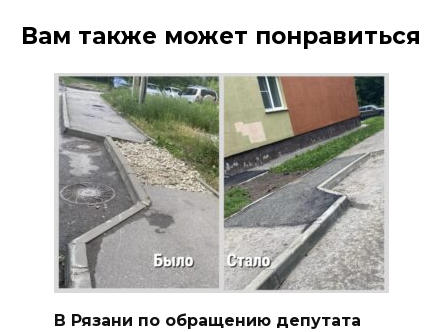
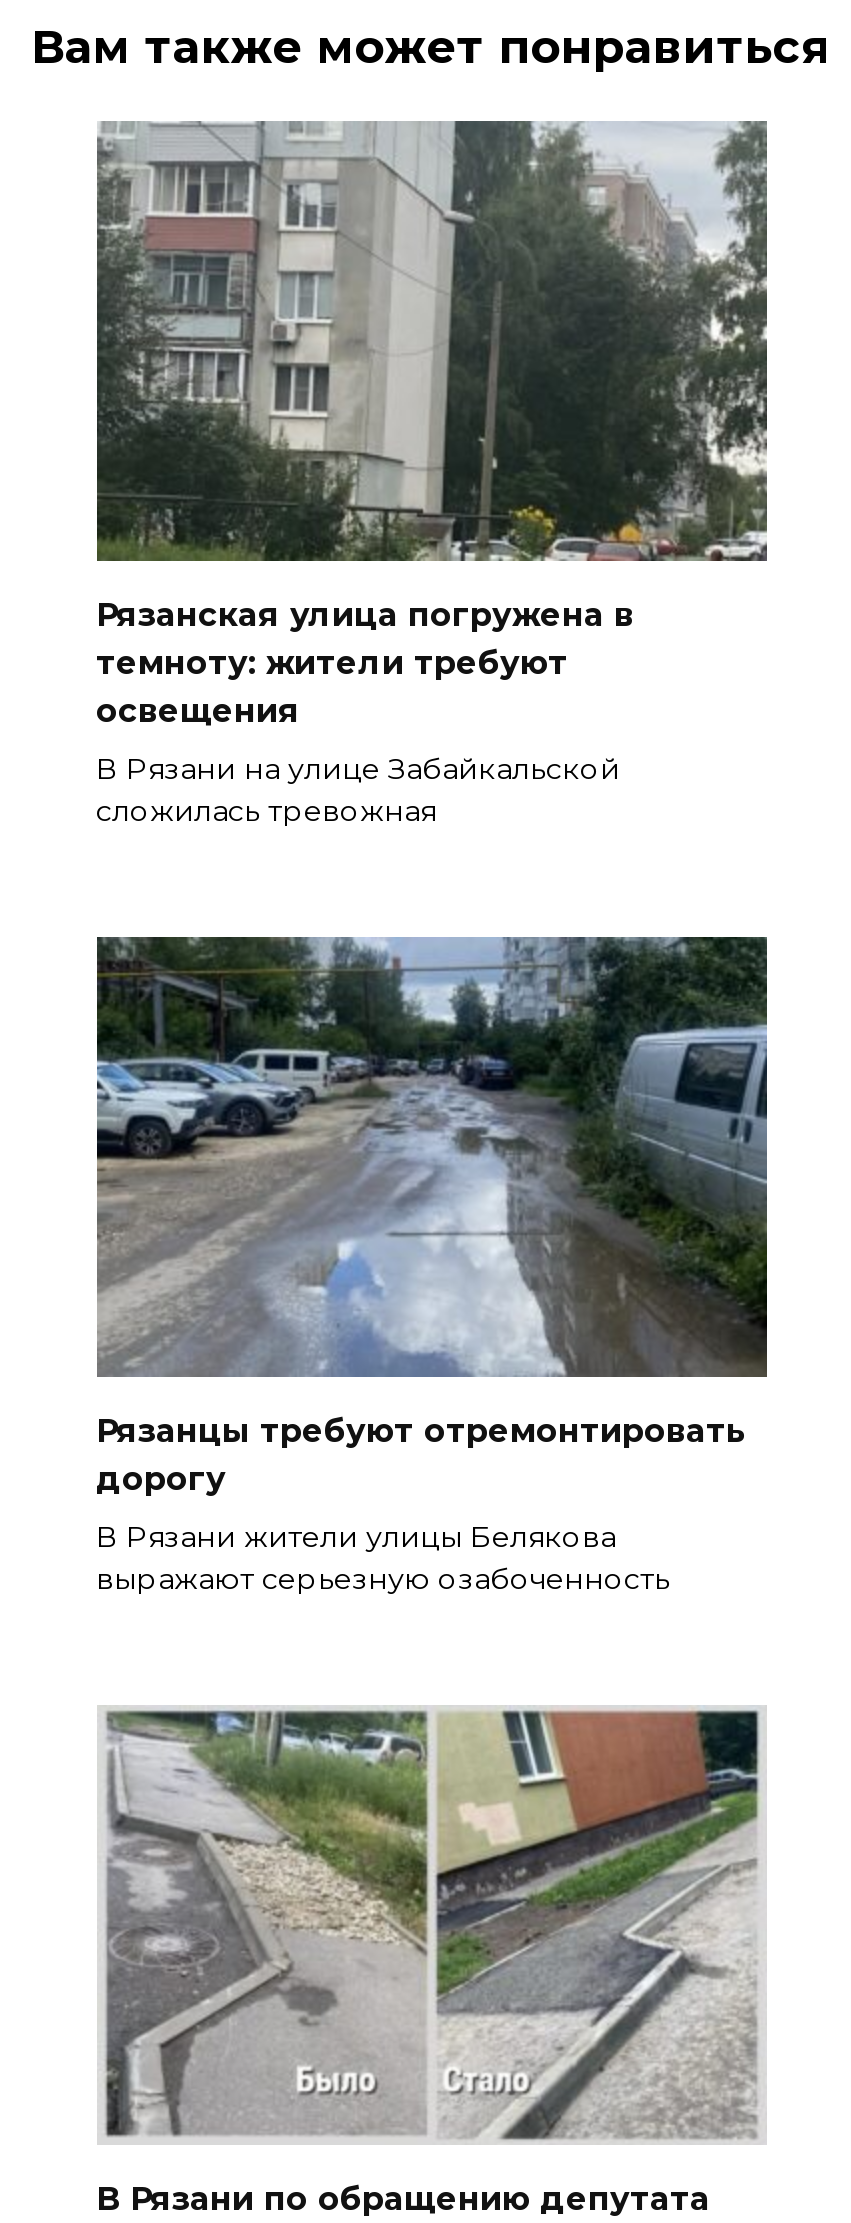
none -> [95,119,769,829] [image] | Рязанская улица погружена в | темноту: жители требуют | освещения | В Рязани на улице Забайкальской | сложилась тревожная
none -> [95,935,769,1597] [image] | Рязанцы требуют отремонтировать | дорогу | В Рязани жители улицы Белякова | выражают серьезную озабоченность

